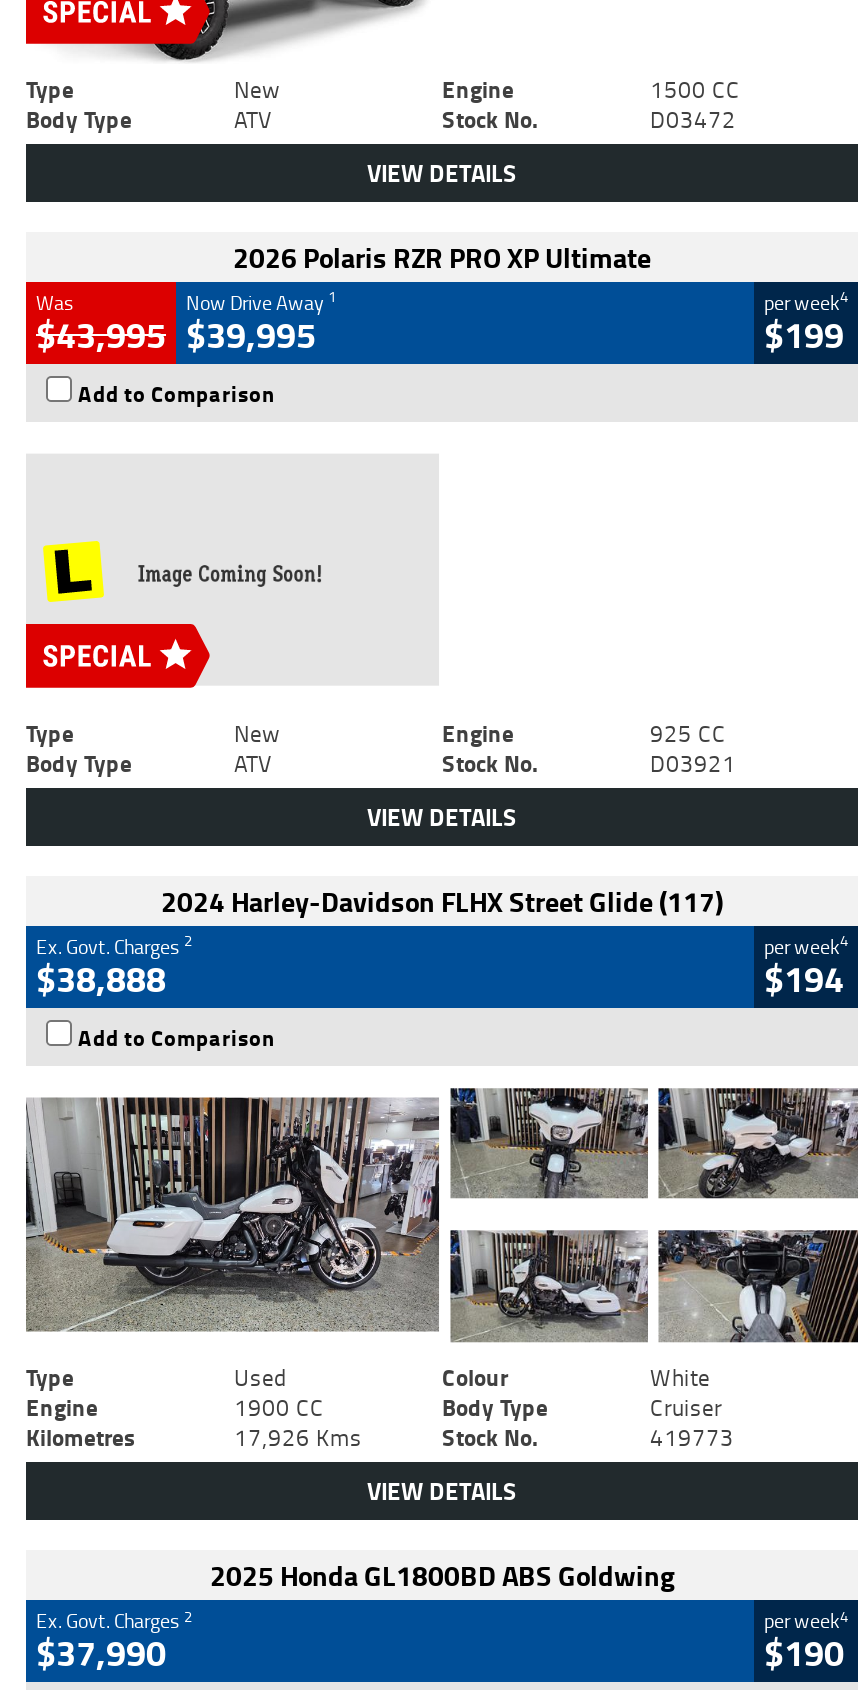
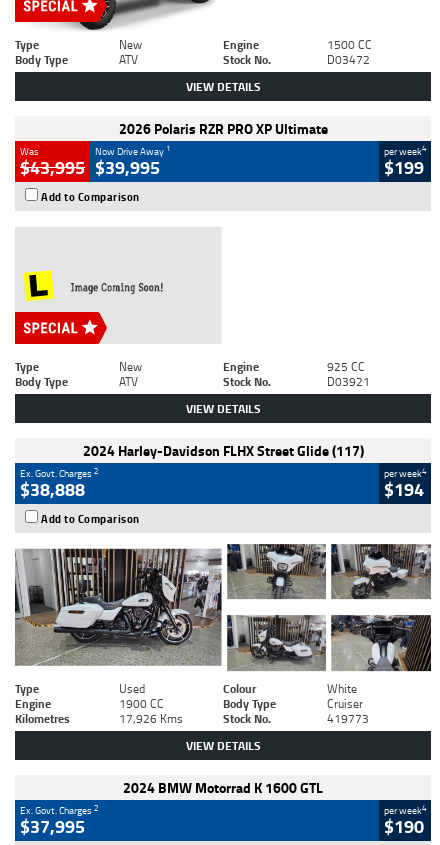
[210,1555,674,1597] 2025 Honda GL1800BD ABS Goldwing -> [123,777,323,798] 2024 BMW Motorrad K 1600 GTL
[36,1627,166,1681] $37,990 -> [20,813,85,840] $37,995

